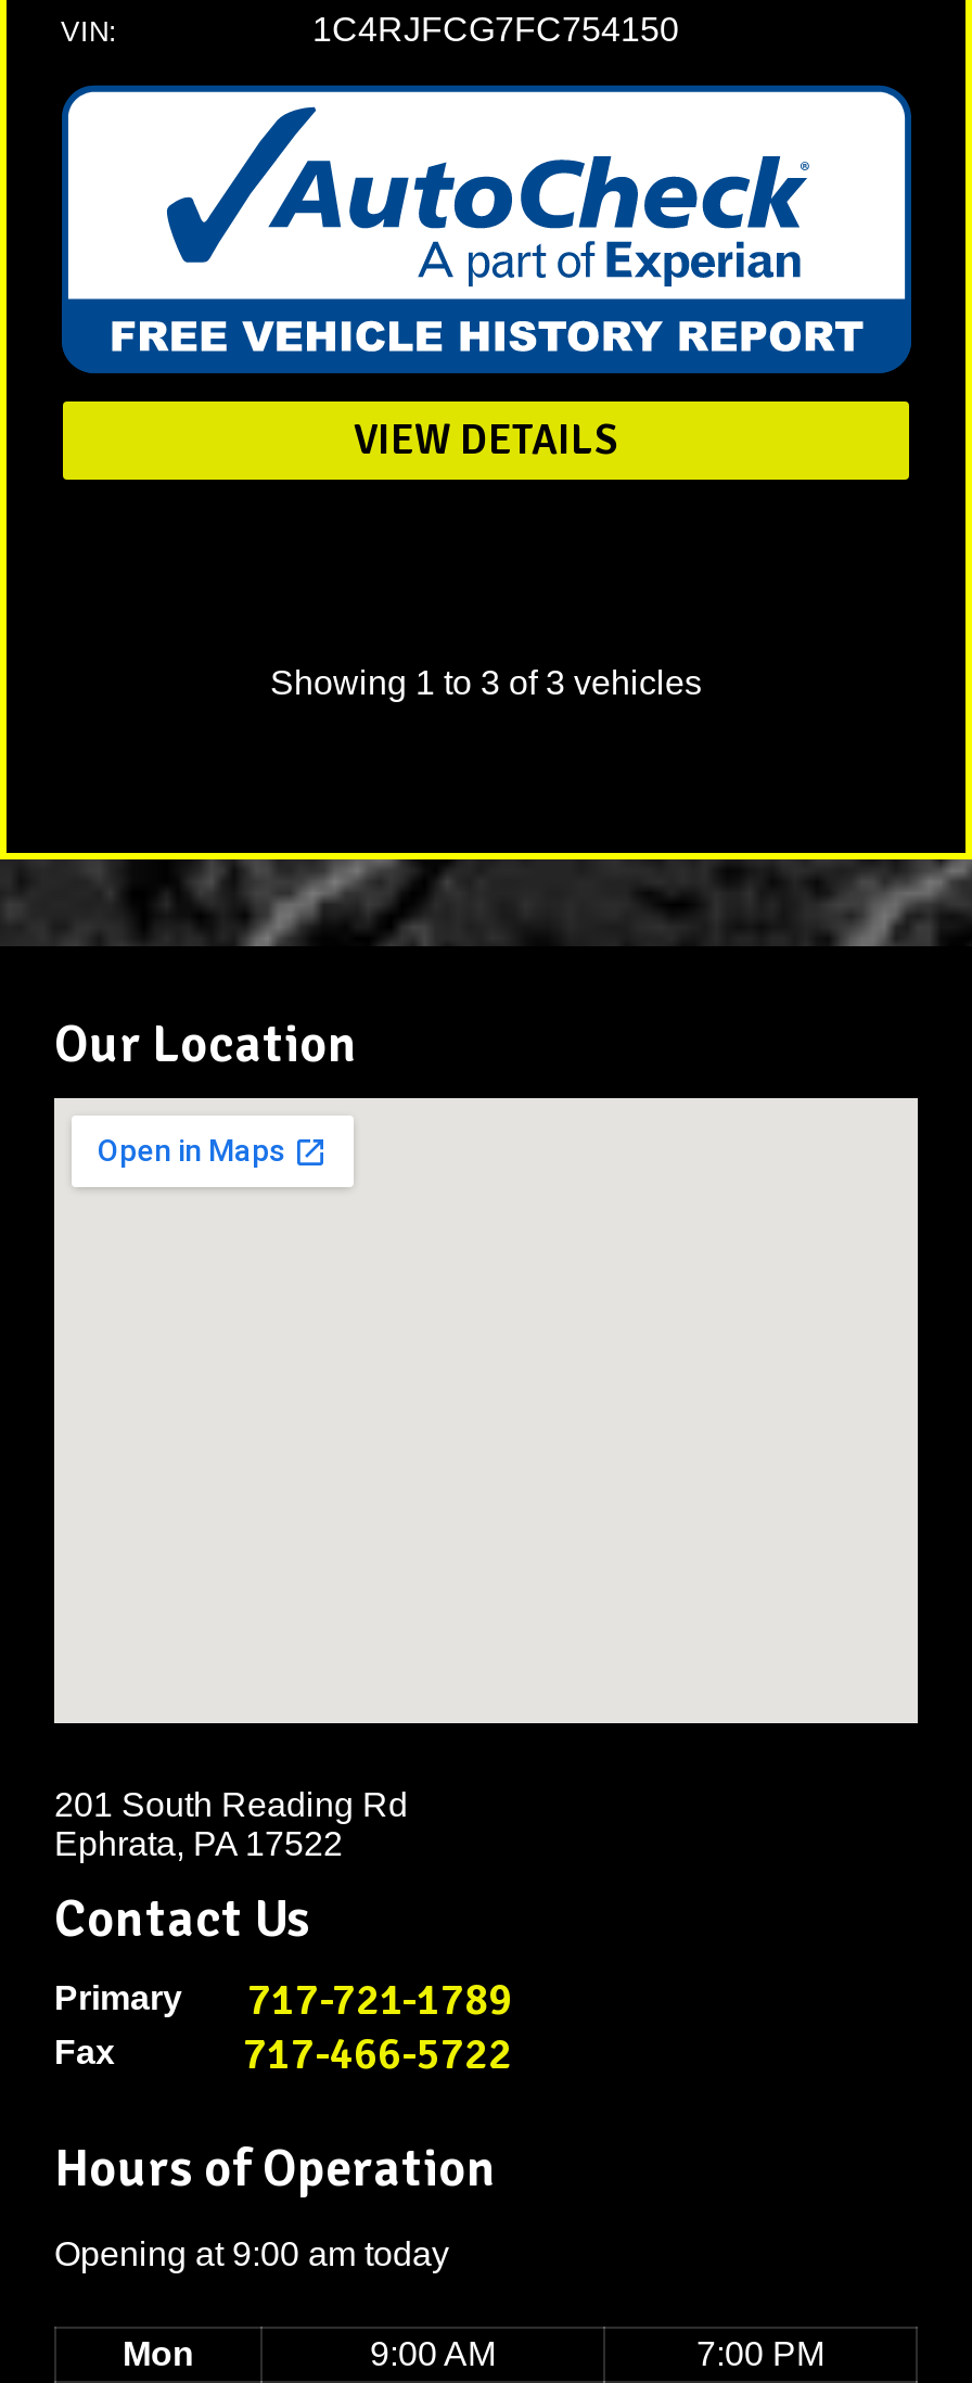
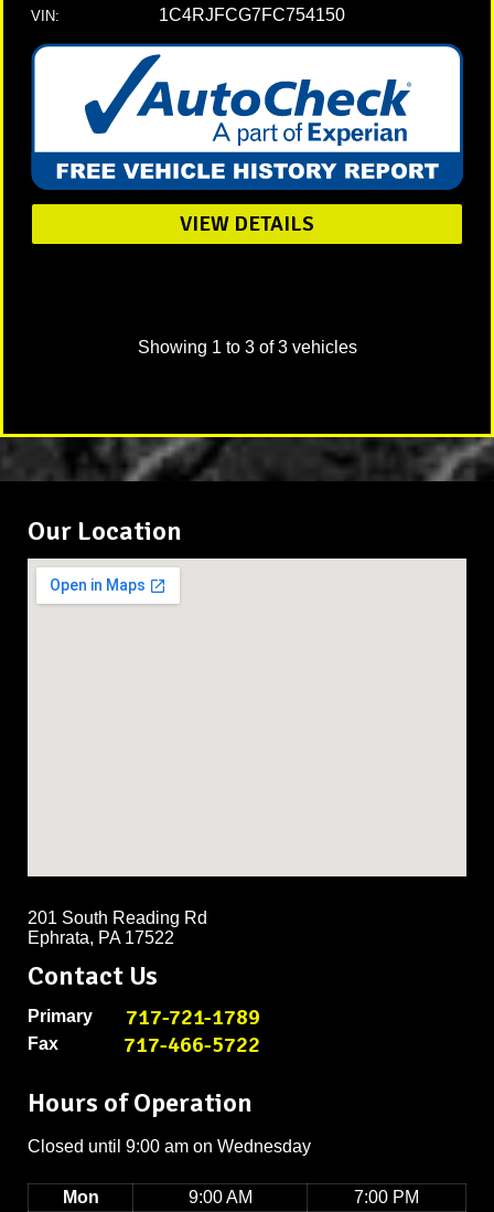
[54,2235,449,2272] Opening at 9:00 am today -> [28,1137,311,1156] Closed until 9:00 am on Wednesday

